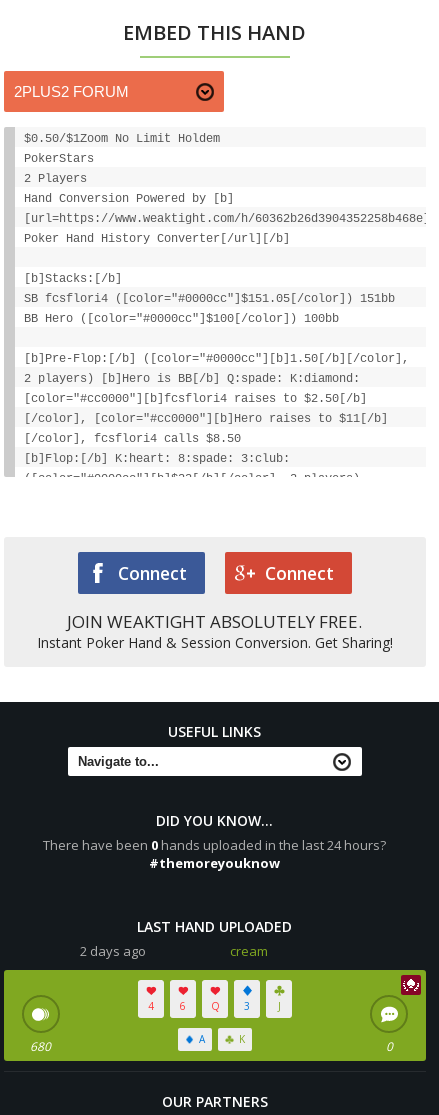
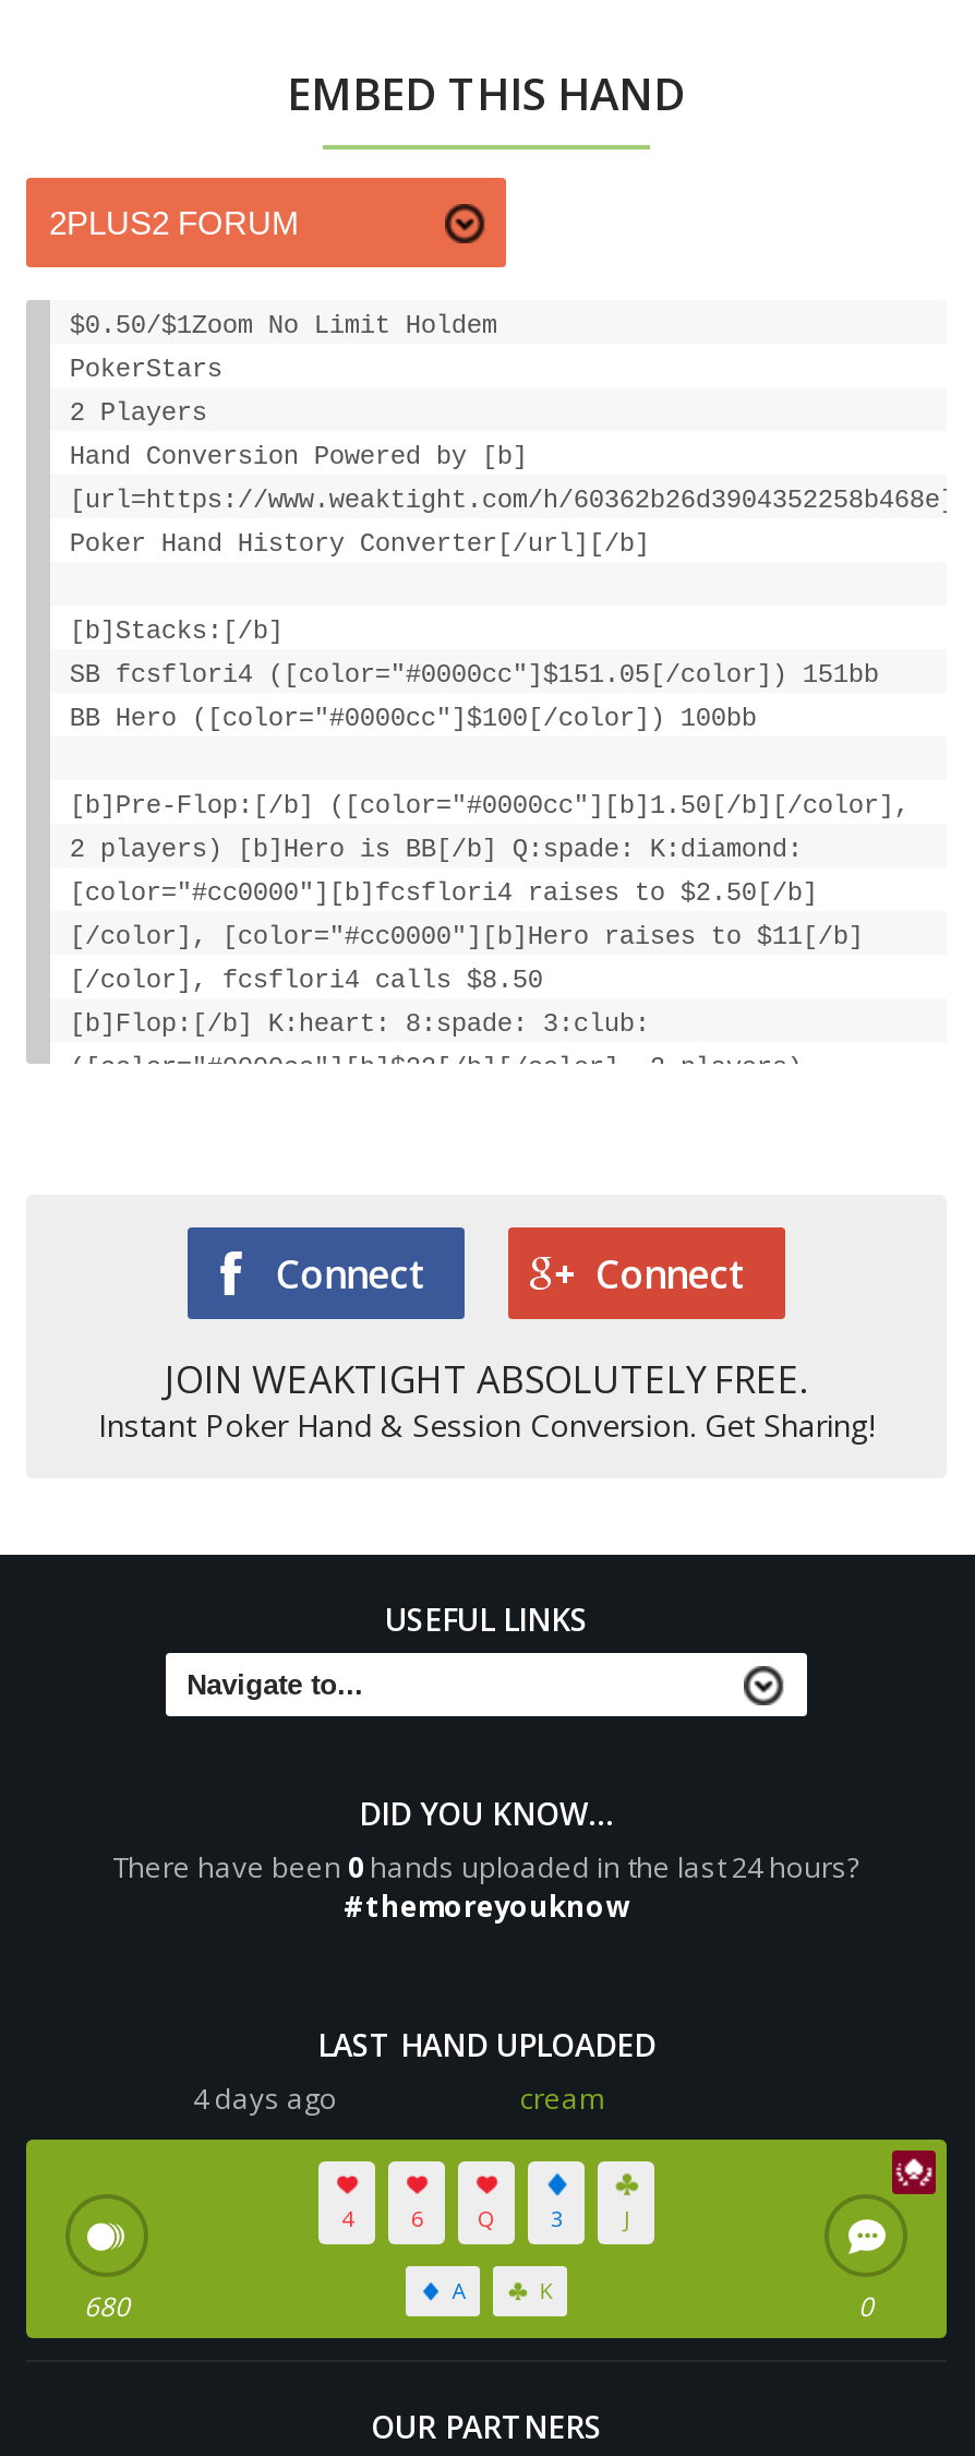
[80,942,149,960] 2 days ago -> [193,2078,344,2118] 4 days ago

